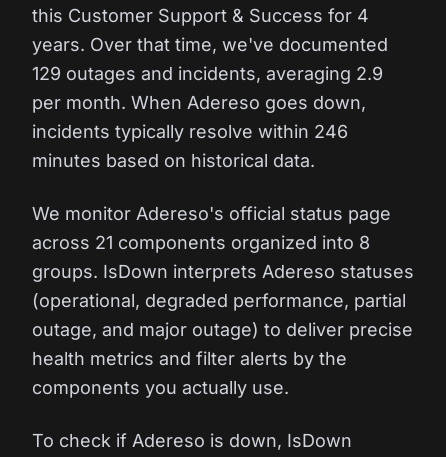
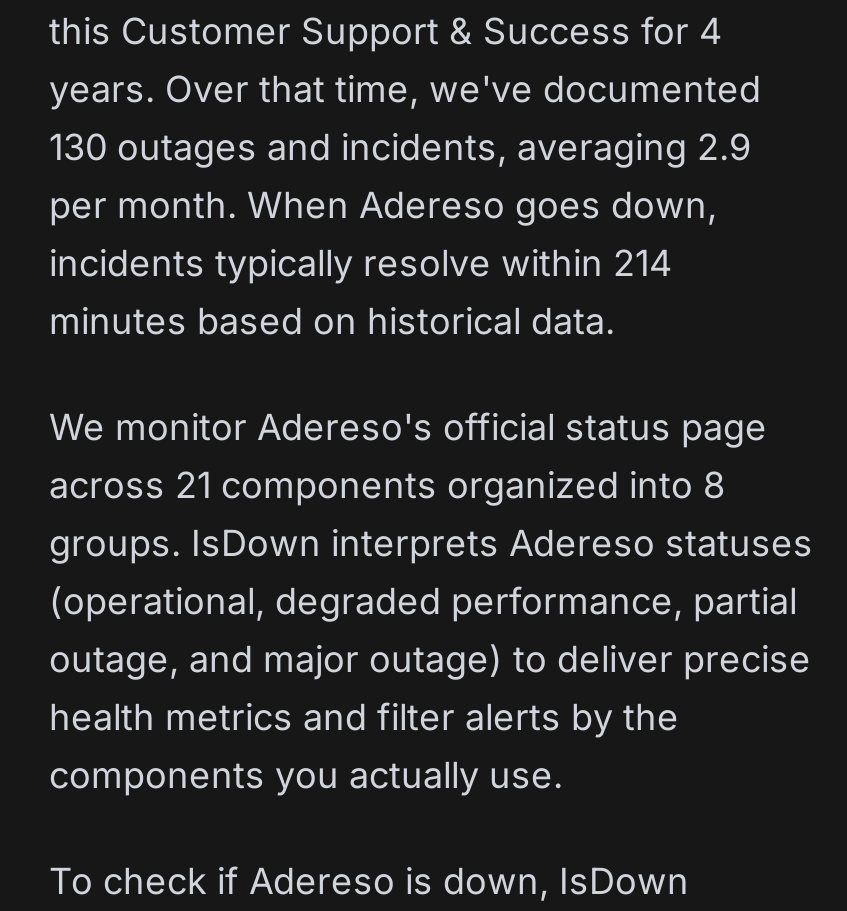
[32,63,383,84] 129 outages and incidents, averaging 2.9 -> [49,126,751,168] 130 outages and incidents, averaging 2.9
[32,121,348,142] incidents typically resolve within 246 -> [49,242,673,284] incidents typically resolve within 214

